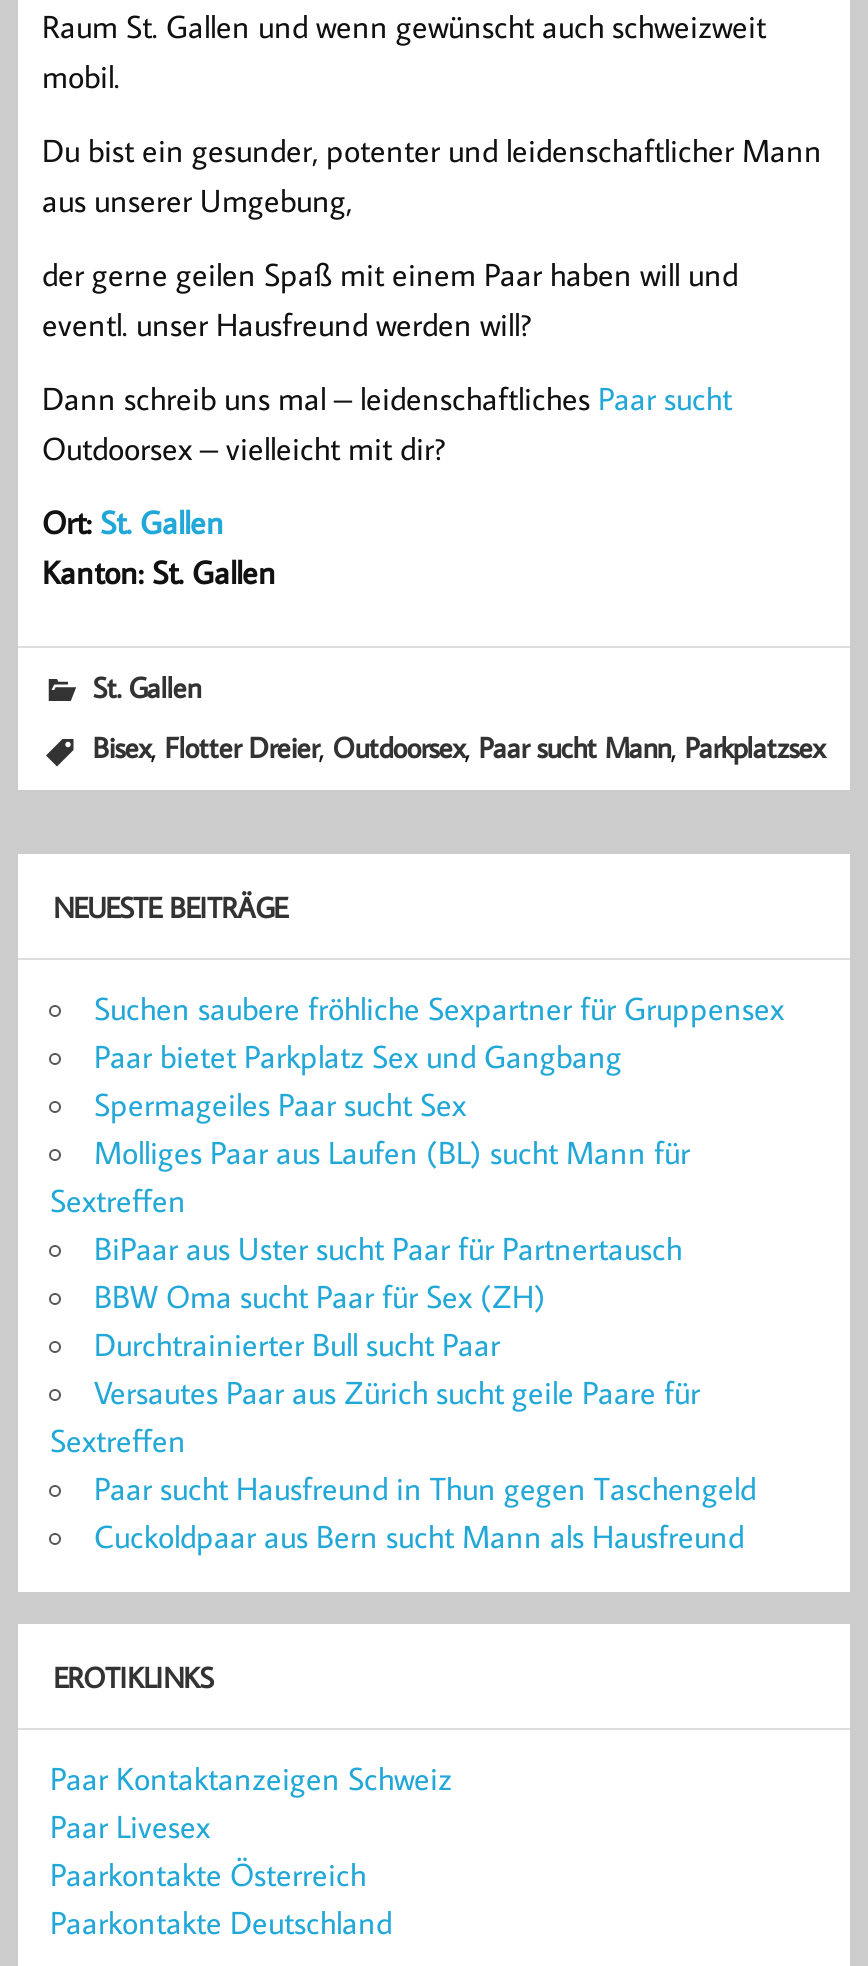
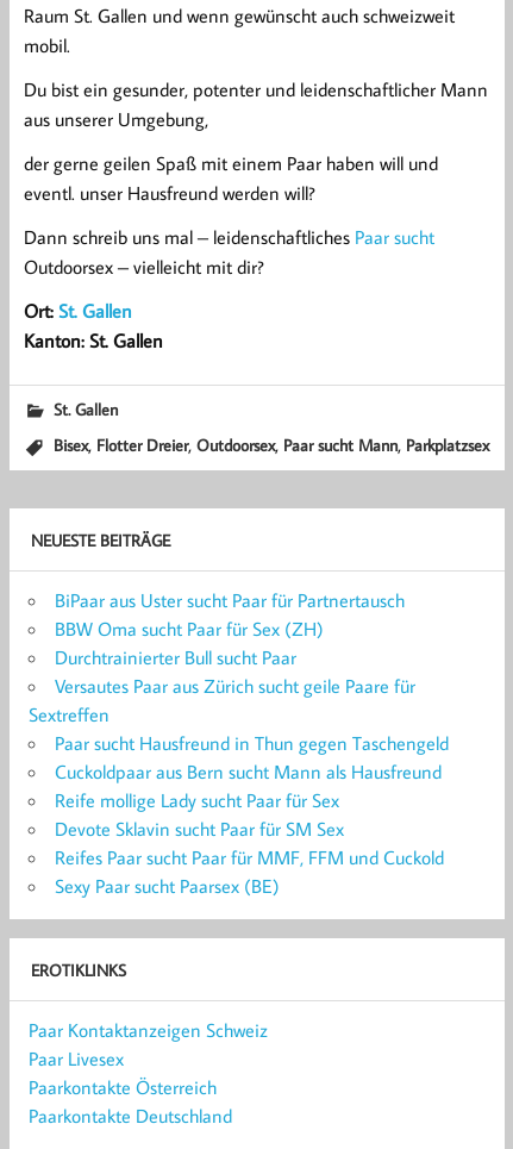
[50,989,784,1221] Suchen saubere fröhliche Sexpartner für Gruppensex | Paar bietet Parkplatz Sex und Gangbang | Spermageiles Paar sucht Sex | Molliges Paar aus Laufen (BL) sucht Mann für | Sextreffen -> none
moved [50,1229,756,1557] -> [29,589,449,784]: BiPaar aus Uster sucht Paar für Partnertausch | BBW Oma sucht Paar für Sex (ZH) | Durchtrainierter Bull sucht Paar | Versautes Paar aus Zürich sucht geile Paare für | Sextreffen | Paar sucht Hausfreund in Thun gegen Taschengeld | Cuckoldpaar aus Bern sucht Mann als Hausfreund
none -> [55,789,444,898] Reife mollige Lady sucht Paar für Sex | Devote Sklavin sucht Paar für SM Sex | Reifes Paar sucht Paar für MMF, FFM und Cuckold | Sexy Paar sucht Paarsex (BE)

